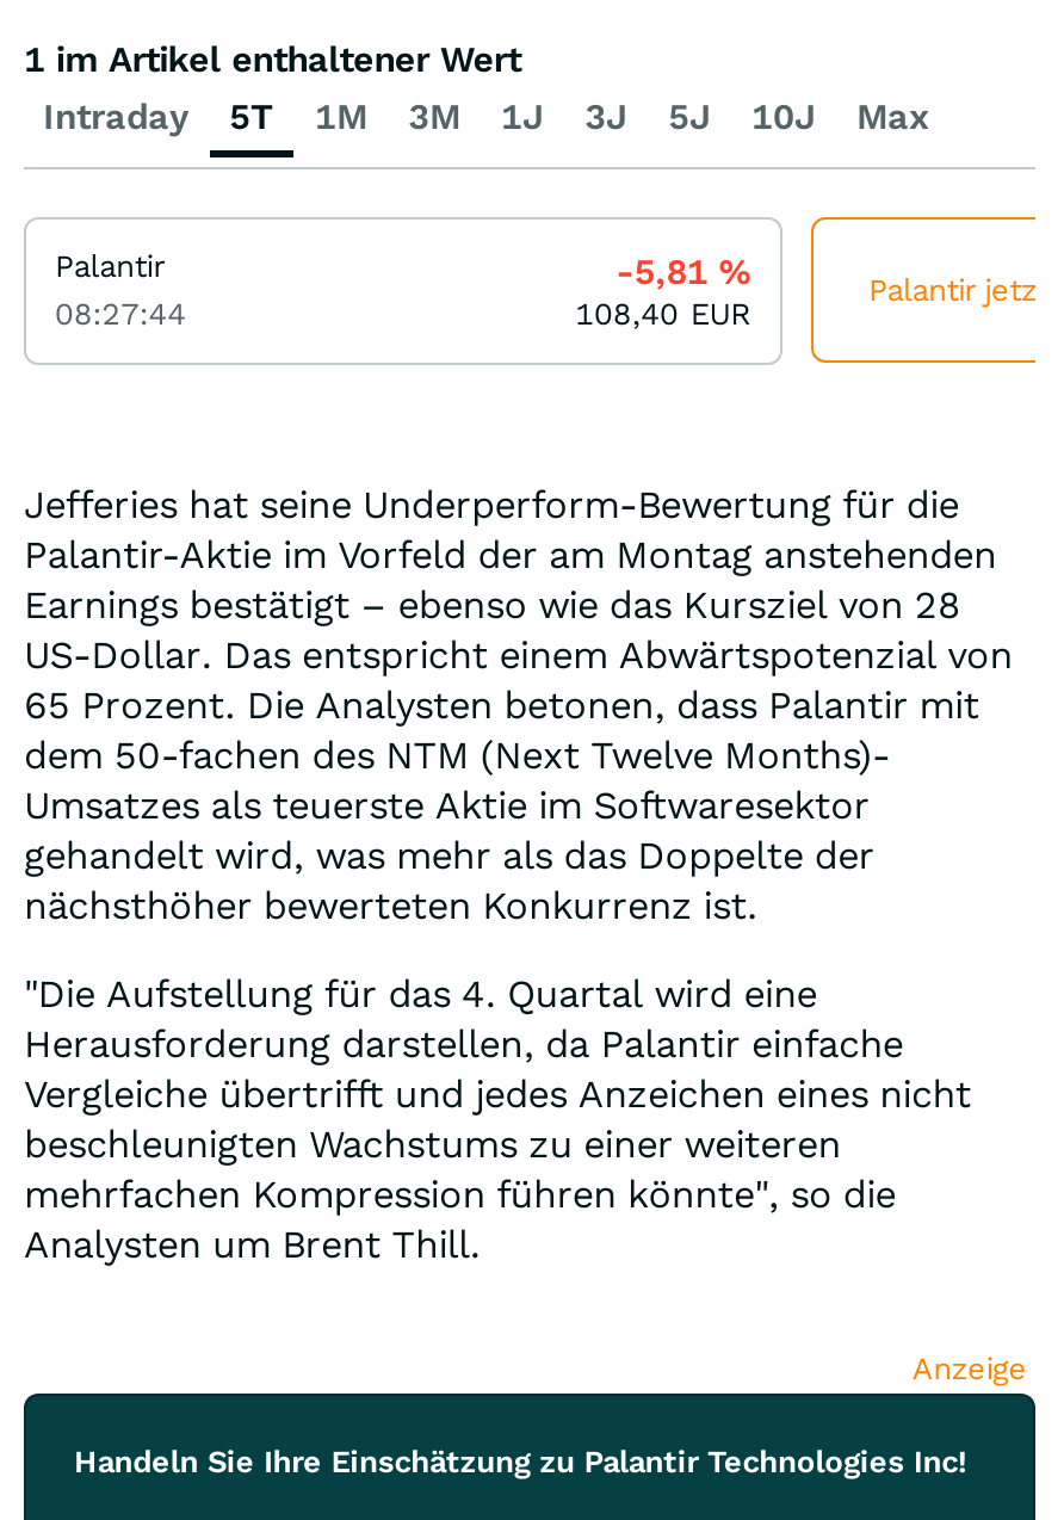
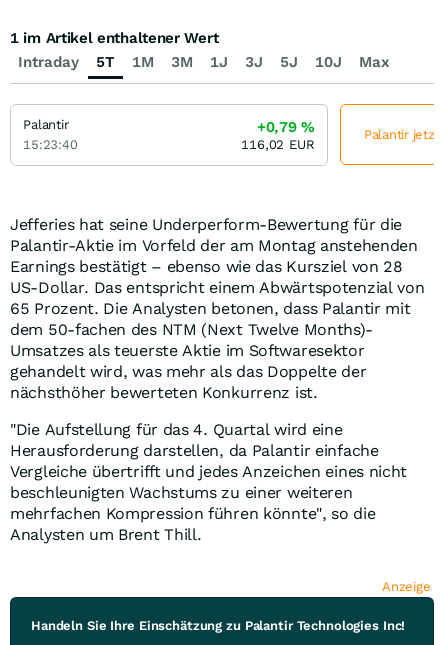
[616,251,751,294] -5,81% -> [257,118,315,136] +0,79%
[55,297,186,332] 08:27:44 -> [23,137,78,152] 15:23:40
[575,297,751,332] 108,40 EUR -> [241,137,315,152] 116,02 EUR

